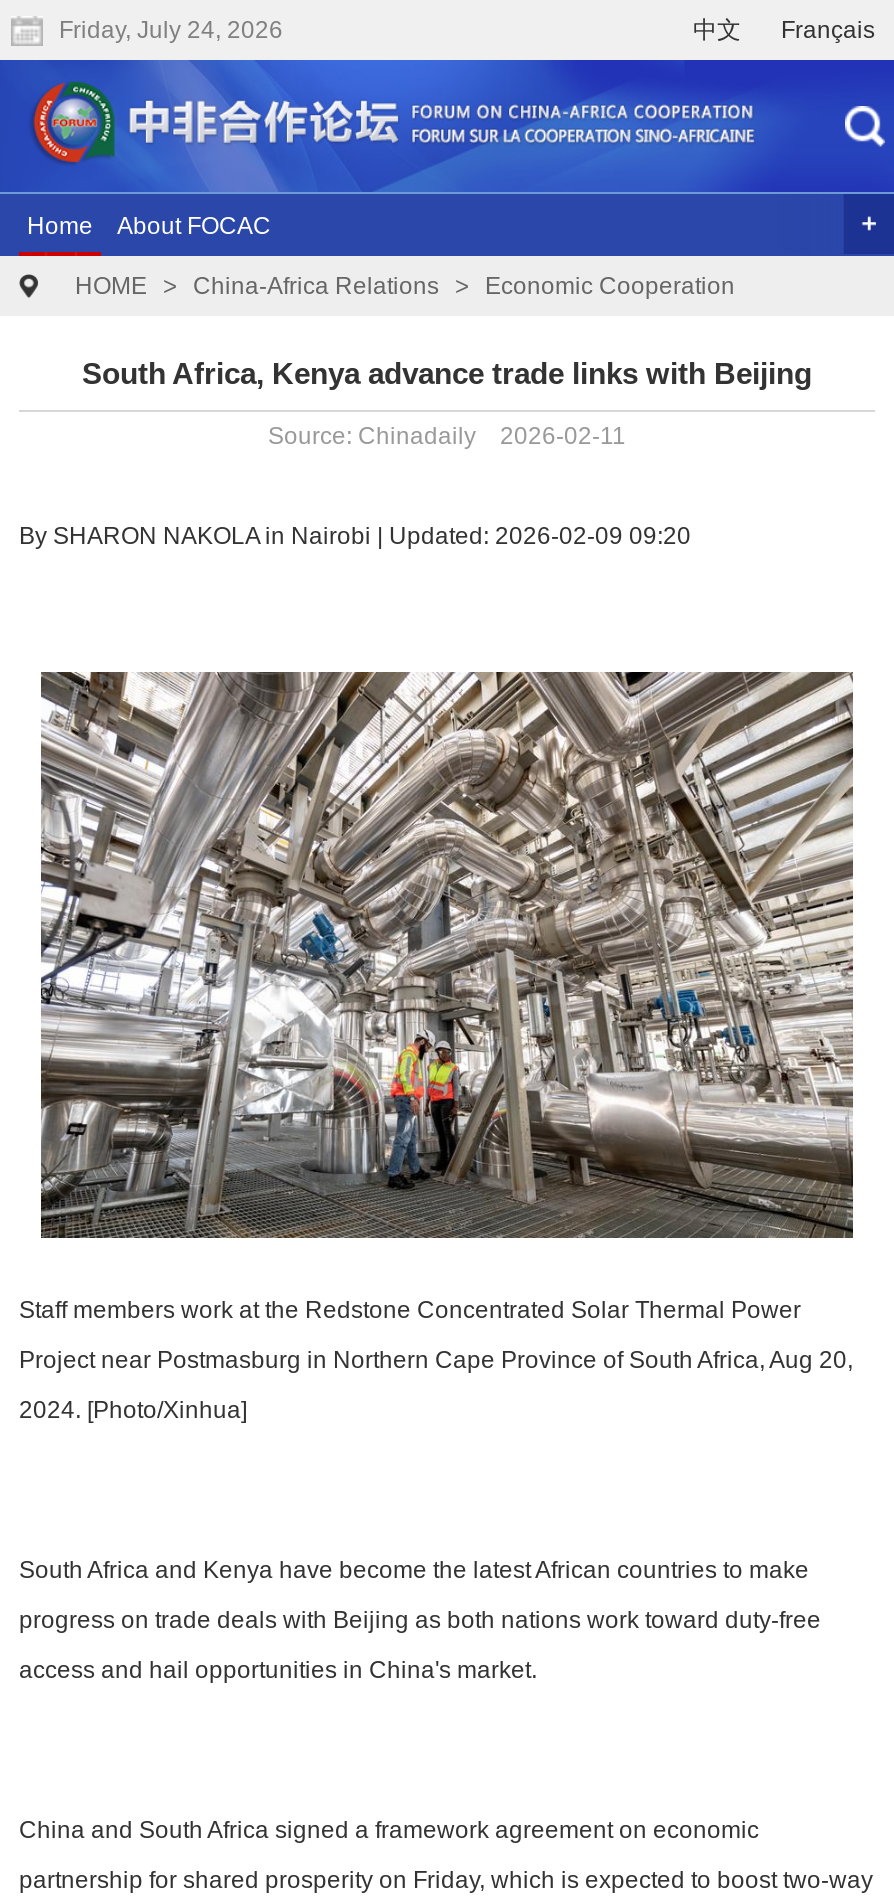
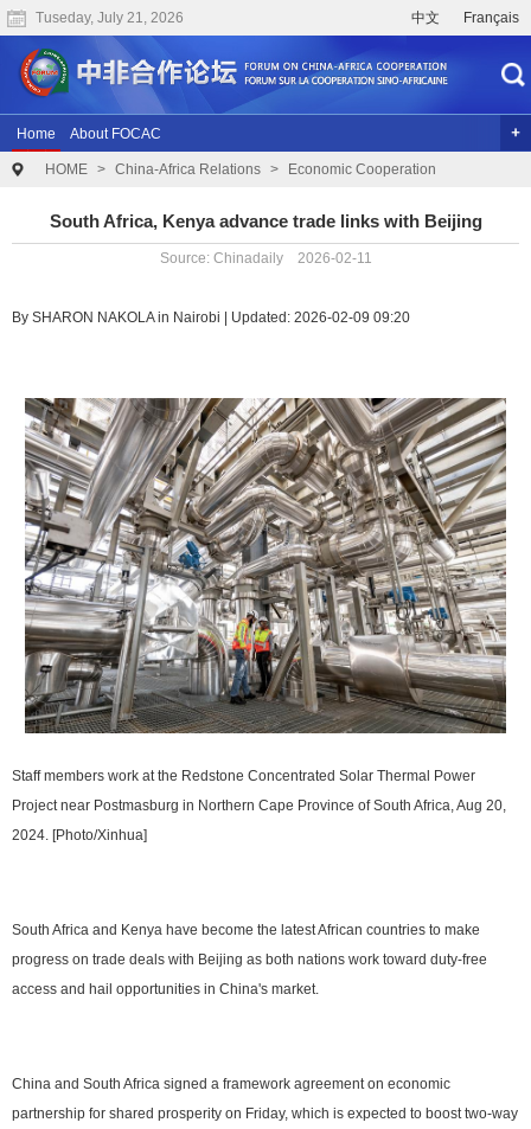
[59,16,283,44] Friday, July 24, 2026 -> [36,9,184,26] Tuseday, July 21, 2026

